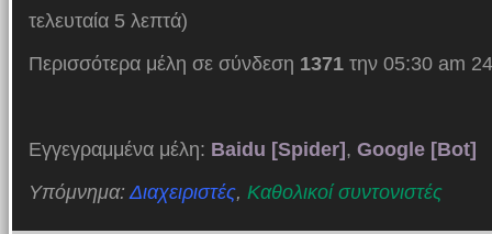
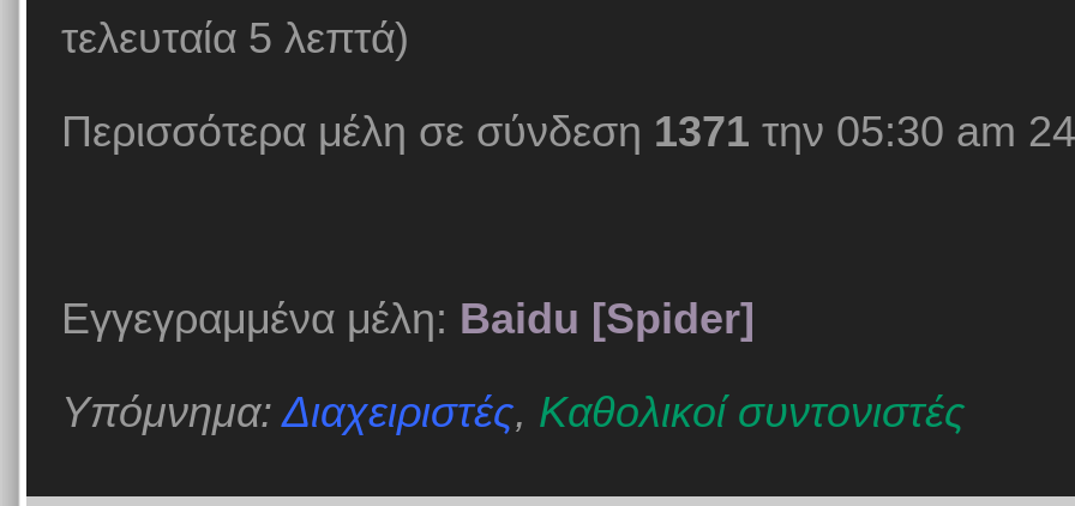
[28,139,476,161] Εγγεγραμμένα μέλη: Baidu [Spider], Google [Bot] -> [61,296,755,344] Εγγεγραμμένα μέλη: Baidu [Spider]

